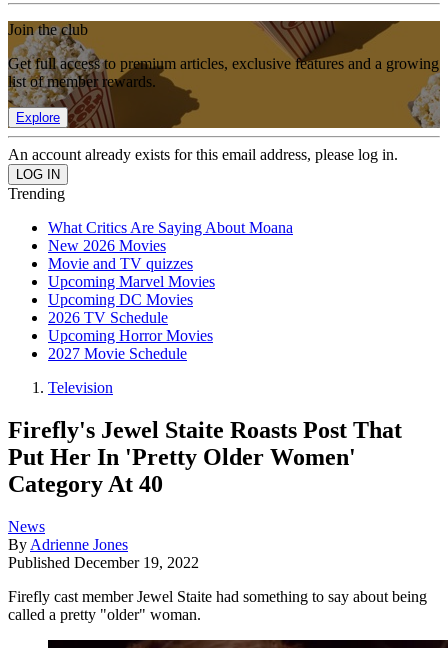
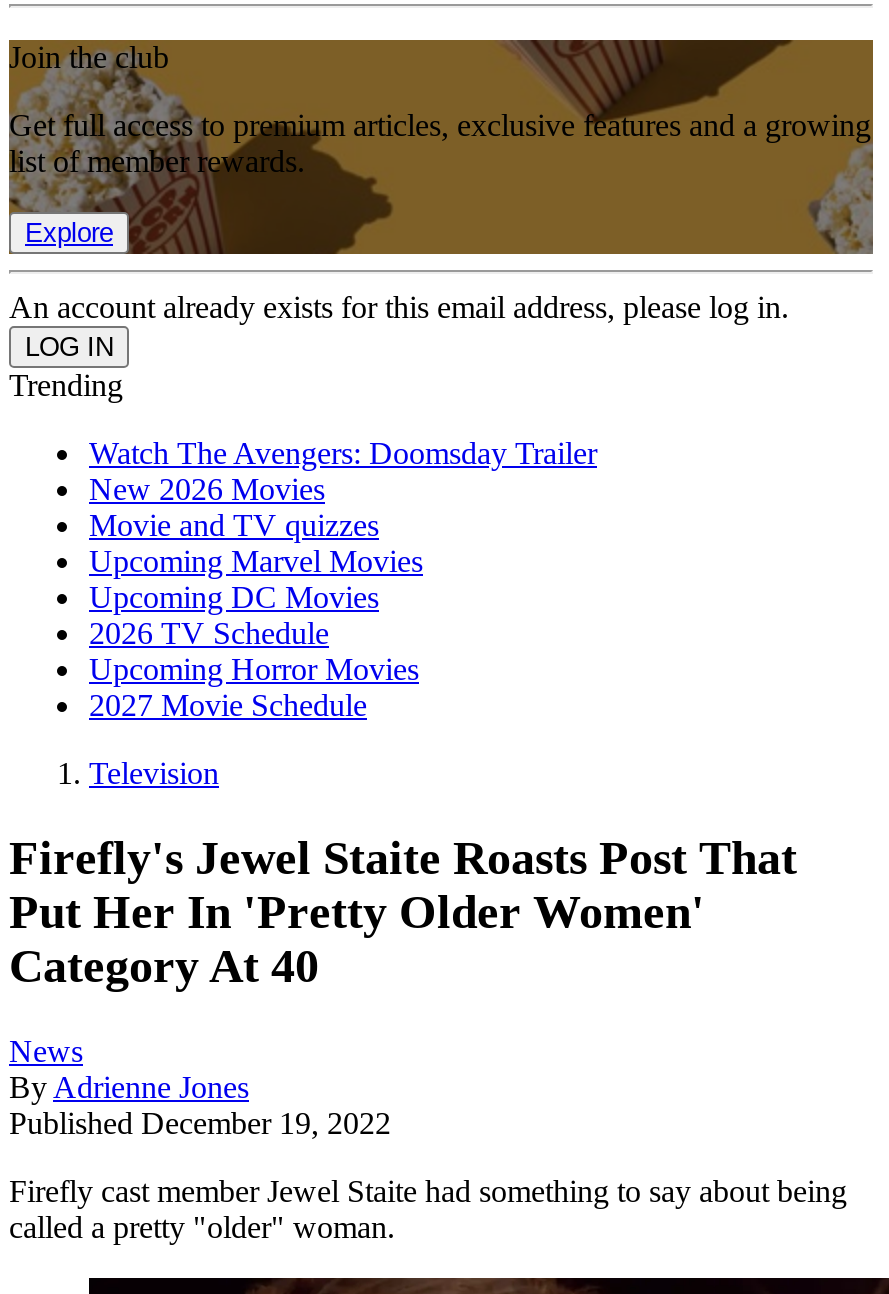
[48,219,293,236] What Critics Are Saying About Moana -> [89,437,597,471] Watch The Avengers: Doomsday Trailer

